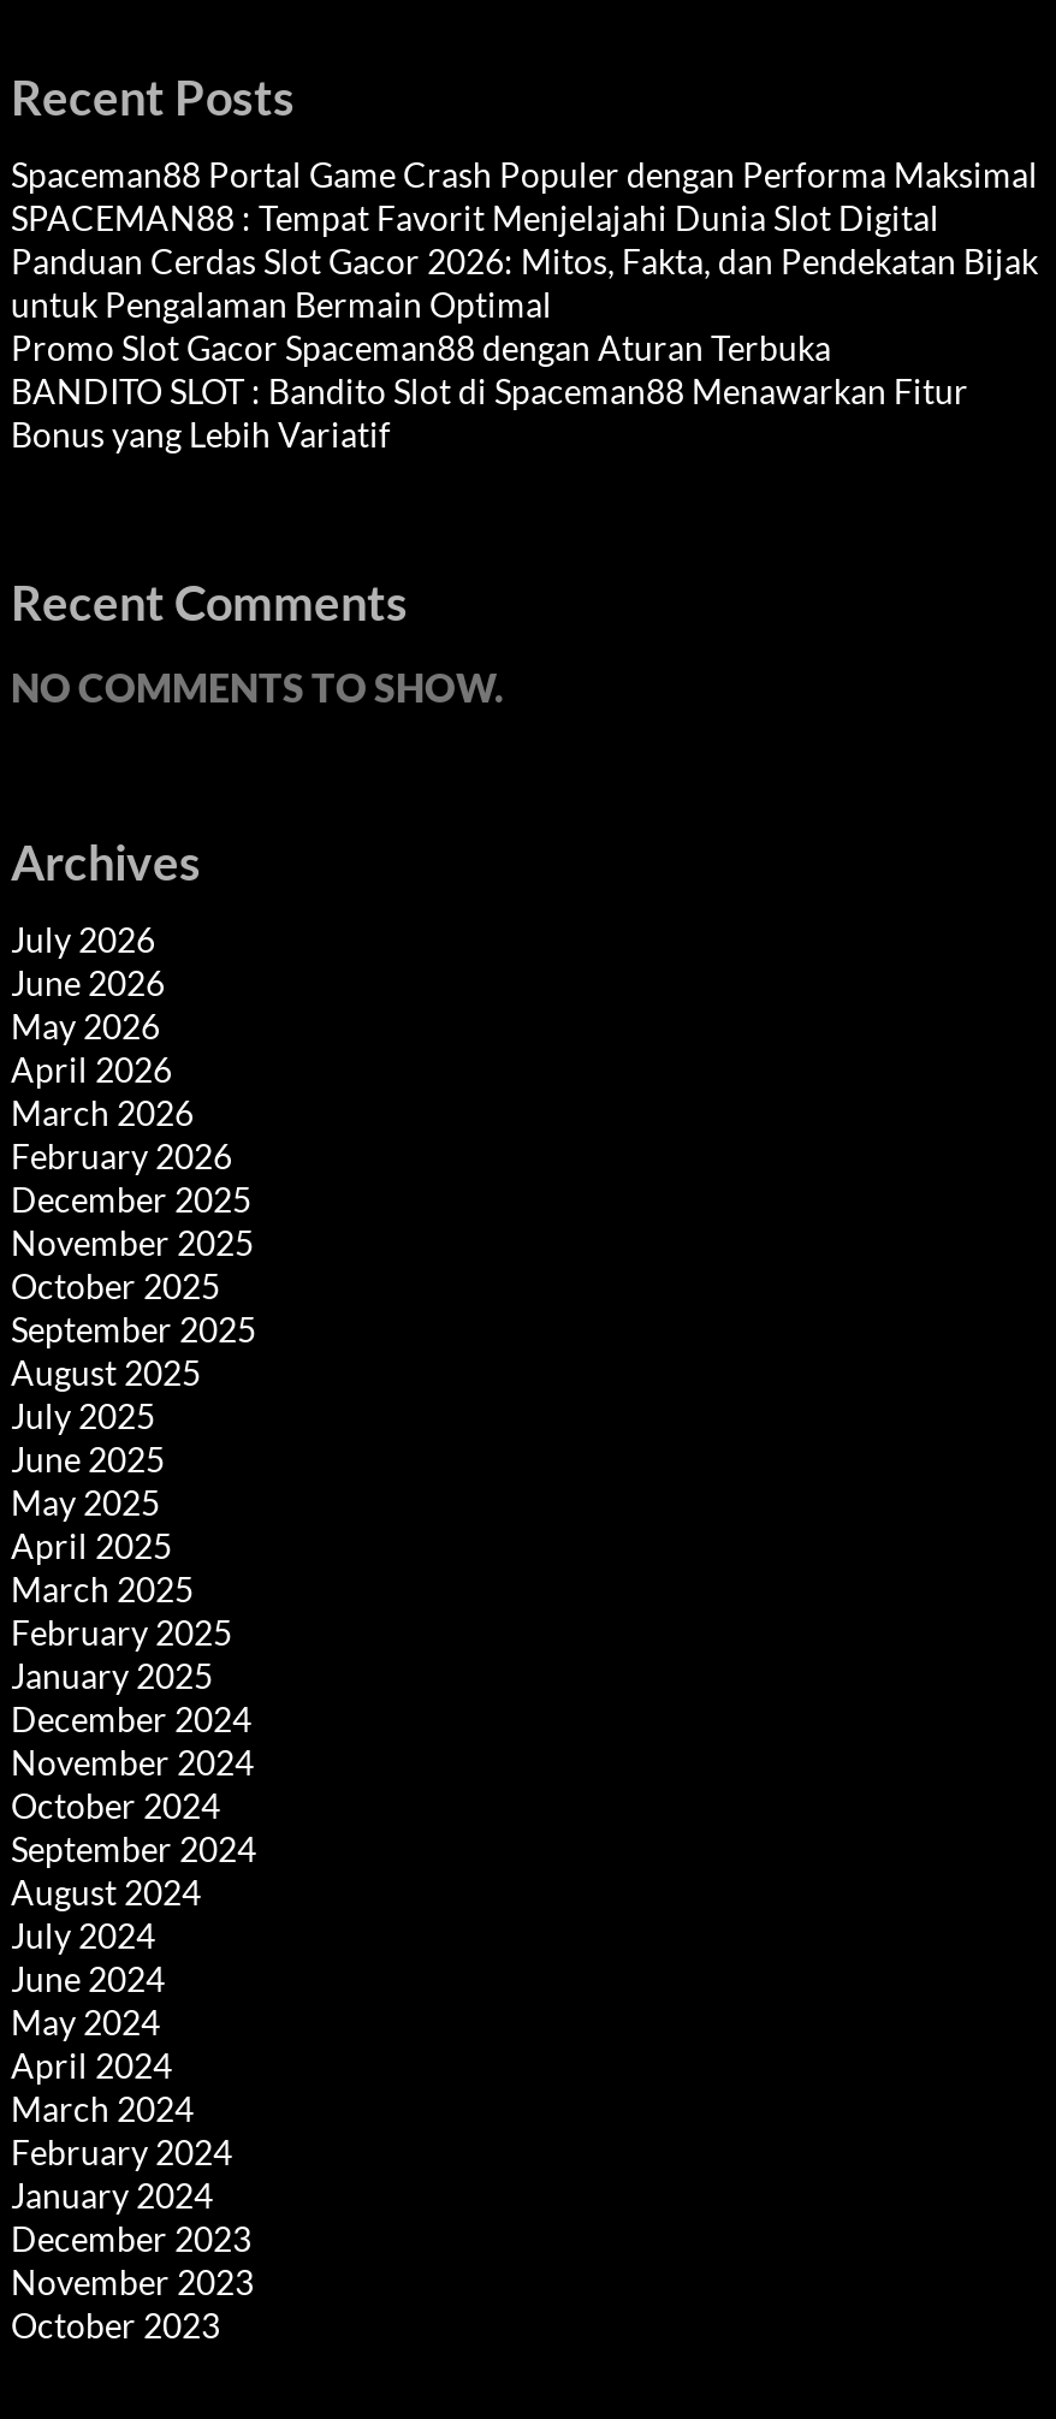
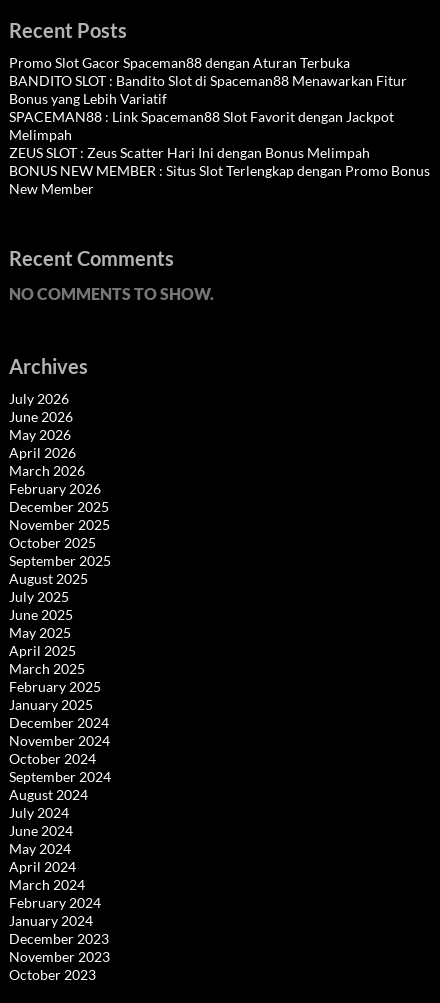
[11,154,1038,325] Spaceman88 Portal Game Crash Populer dengan Performa Maksimal | SPACEMAN88 : Tempat Favorit Menjelajahi Dunia Slot Digital | Panduan Cerdas Slot Gacor 2026: Mitos, Fakta, dan Pendekatan Bijak | untuk Pengalaman Bermain Optimal -> none
moved [11,327,968,455] -> [9,54,407,107]: Promo Slot Gacor Spaceman88 dengan Aturan Terbuka | BANDITO SLOT : Bandito Slot di Spaceman88 Menawarkan Fitur | Bonus yang Lebih Variatif
none -> [9,108,430,197] SPACEMAN88 : Link Spaceman88 Slot Favorit dengan Jackpot | Melimpah | ZEUS SLOT : Zeus Scatter Hari Ini dengan Bonus Melimpah | BONUS NEW MEMBER : Situs Slot Terlengkap dengan Promo Bonus | New Member

